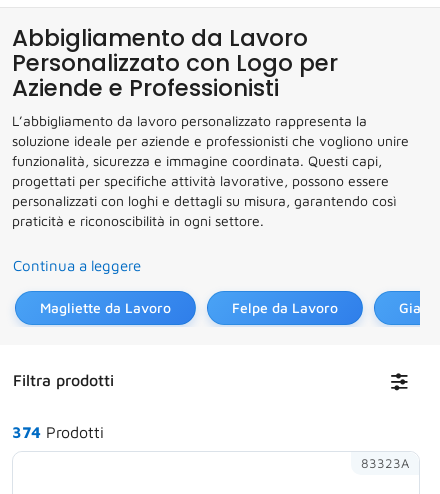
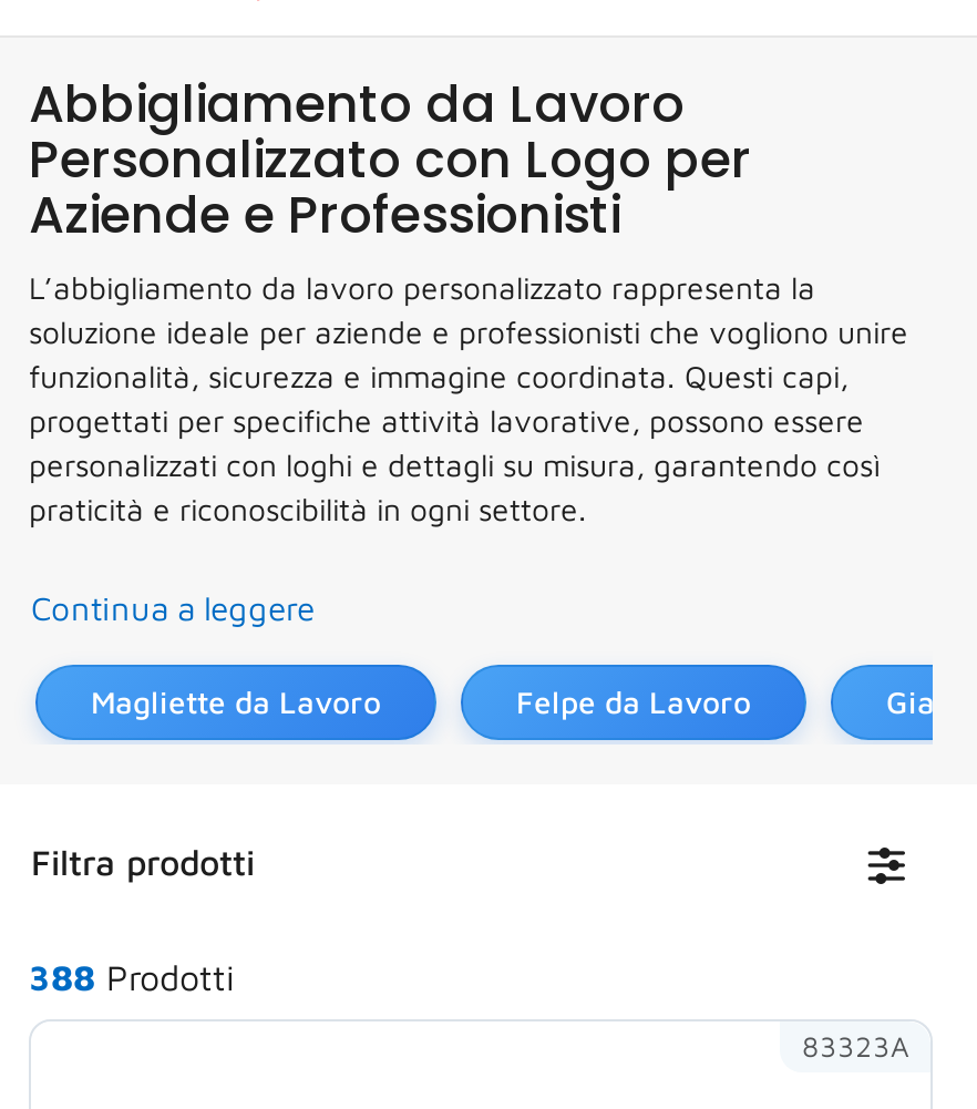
[12,423,104,441] 374 Prodotti -> [29,958,235,998] 388 Prodotti

